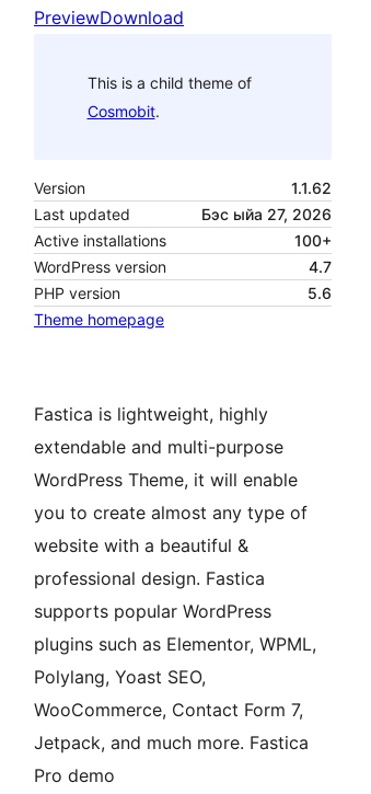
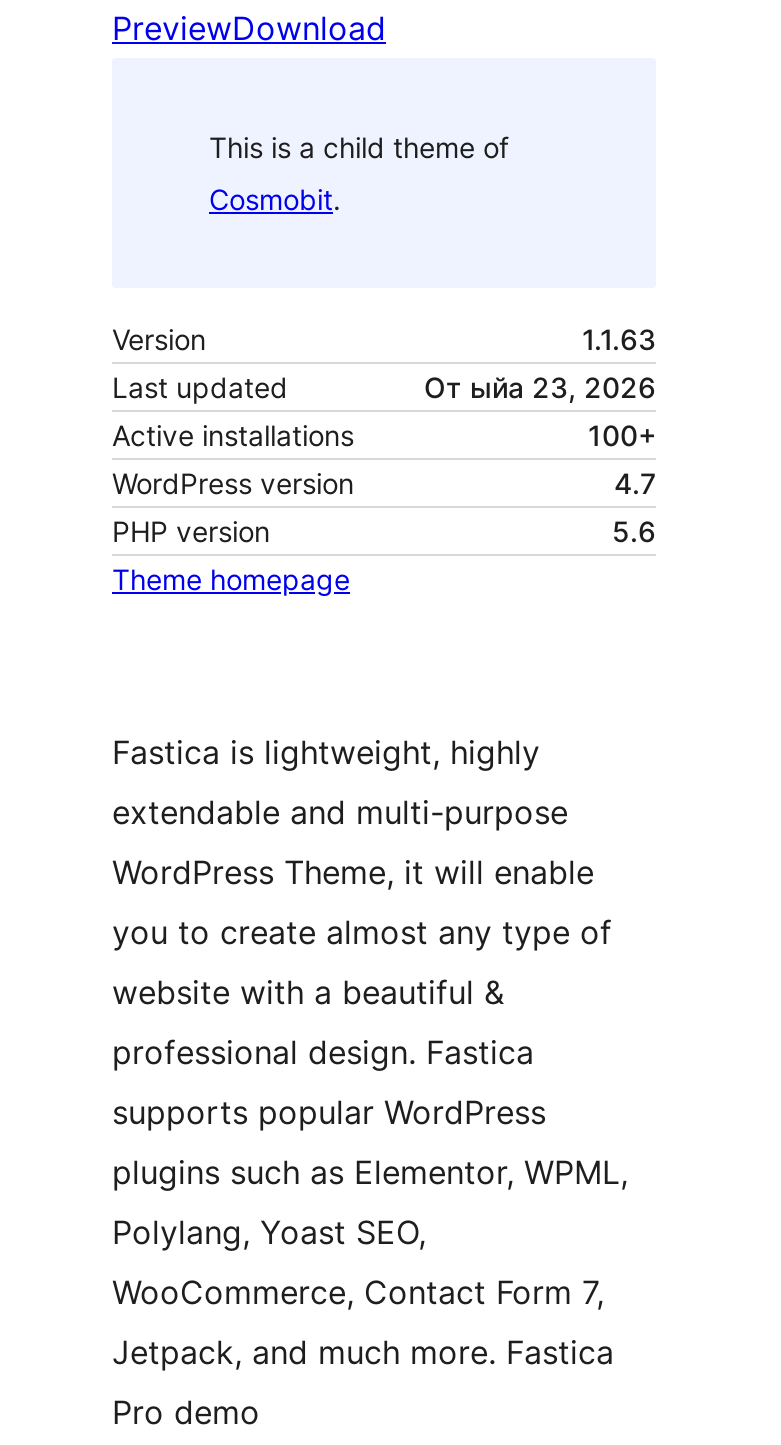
[291,179,332,197] 1.1.62 -> [582,322,656,356] 1.1.63
[201,205,332,224] Бэс ыйа 27, 2026 -> [424,370,656,404] От ыйа 23, 2026

